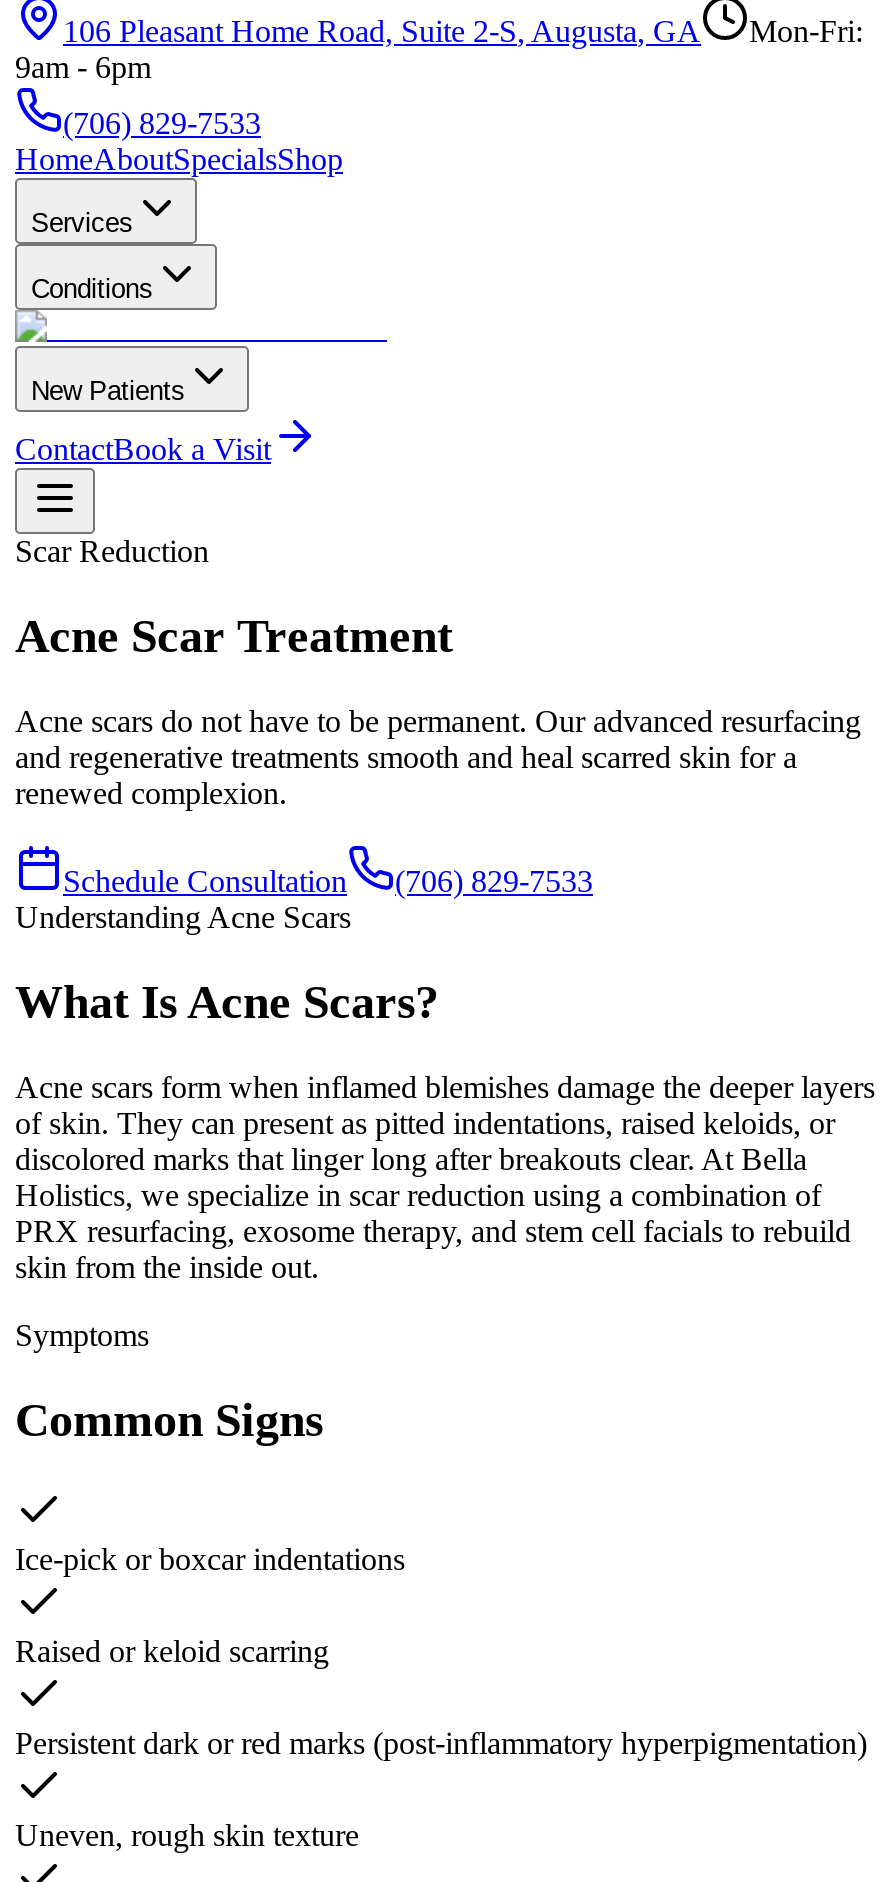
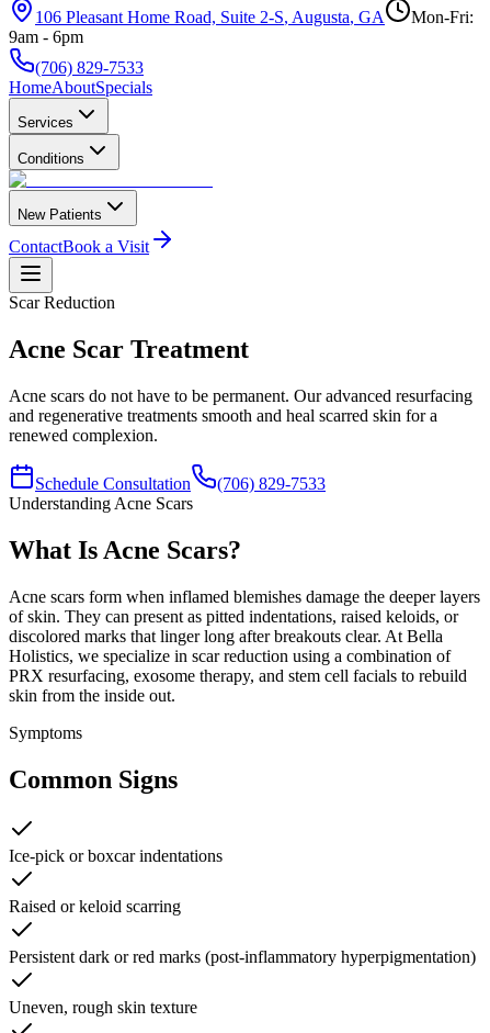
[15,142,343,176] HomeAboutSpecialsShop -> [9,78,152,97] HomeAboutSpecials

